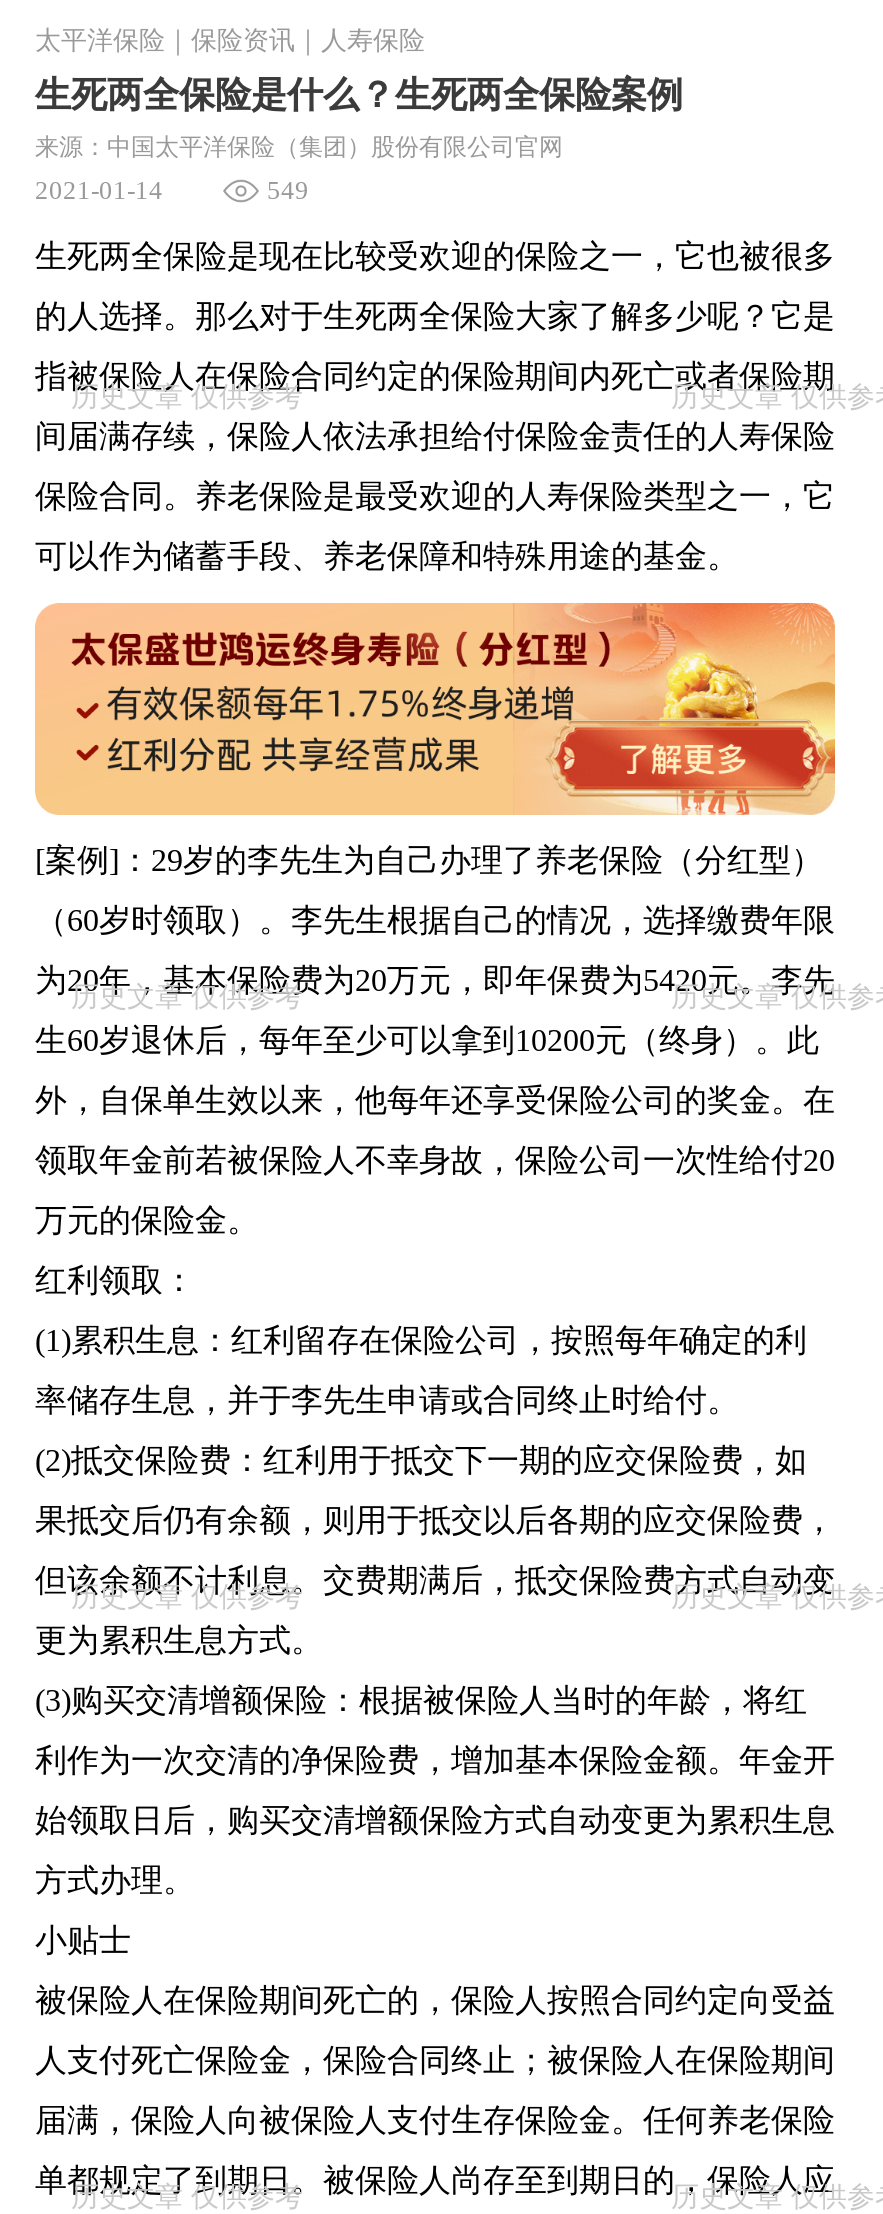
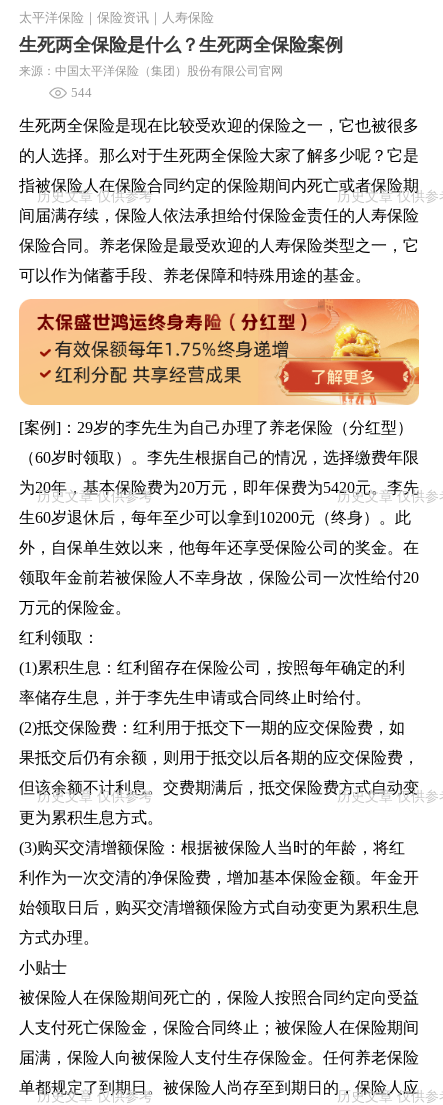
[35,175,309,205] 2021-01-14 | 549 -> [71,85,92,100] 544

